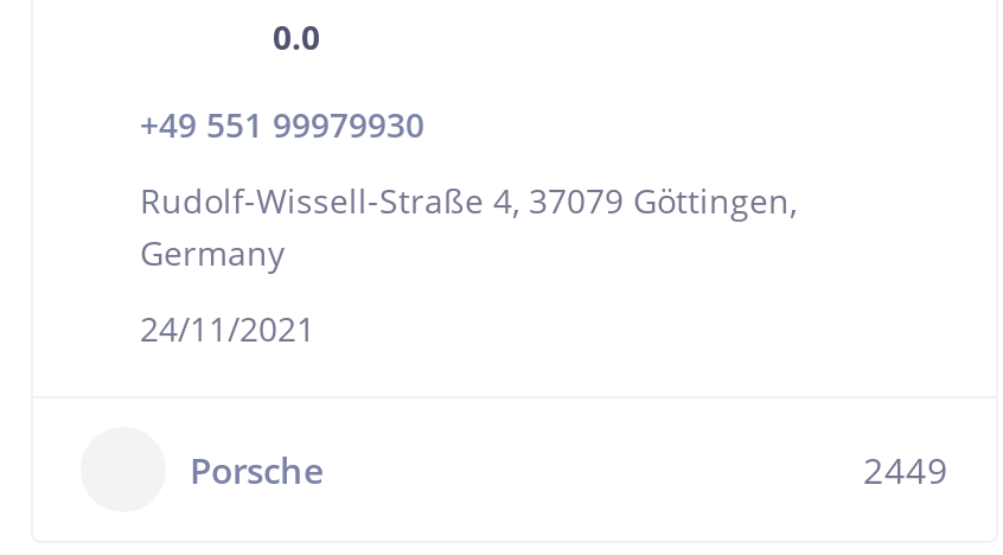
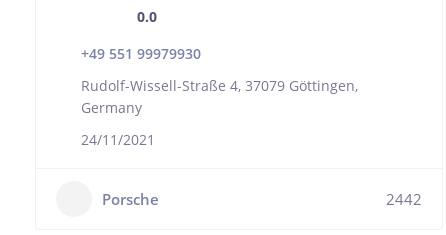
[863,447,948,494] 2449 -> [386,189,422,209] 2442

